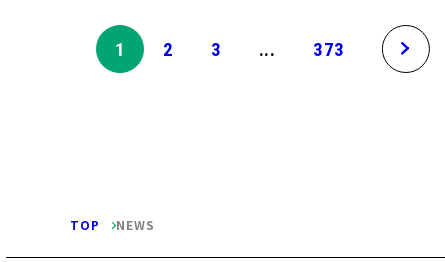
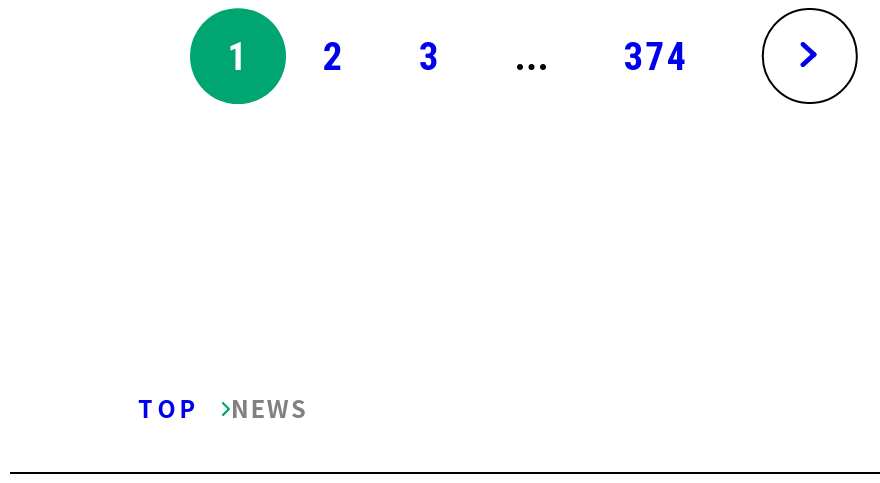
[313,38,345,61] 373 -> [624,33,689,79] 374

